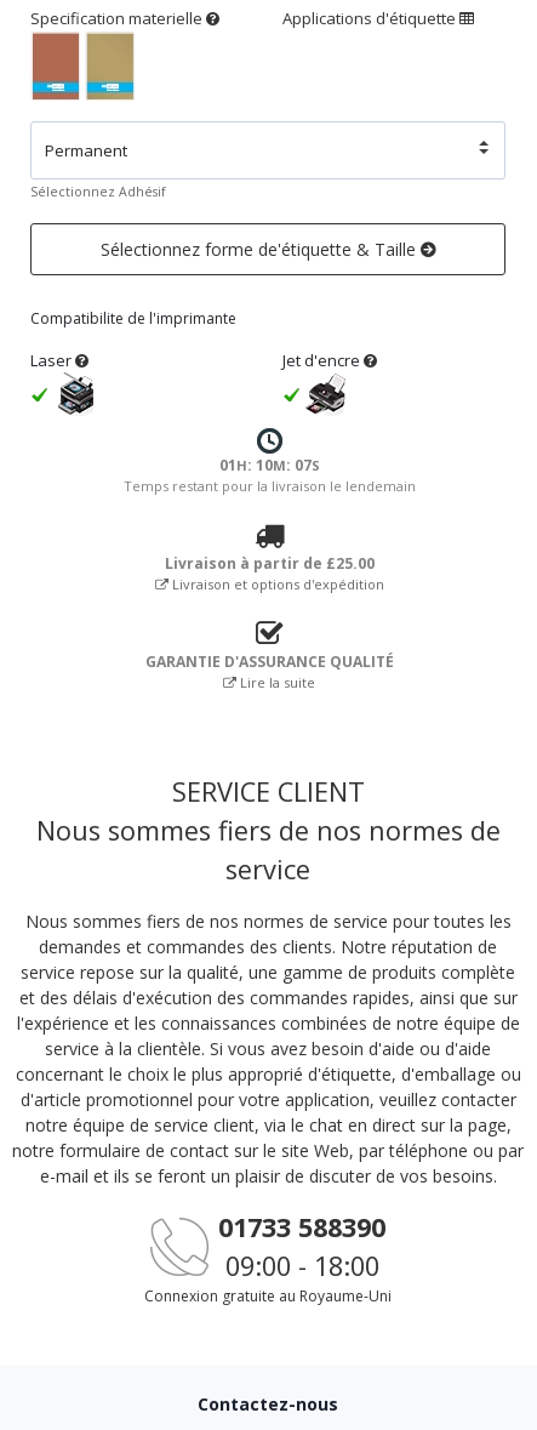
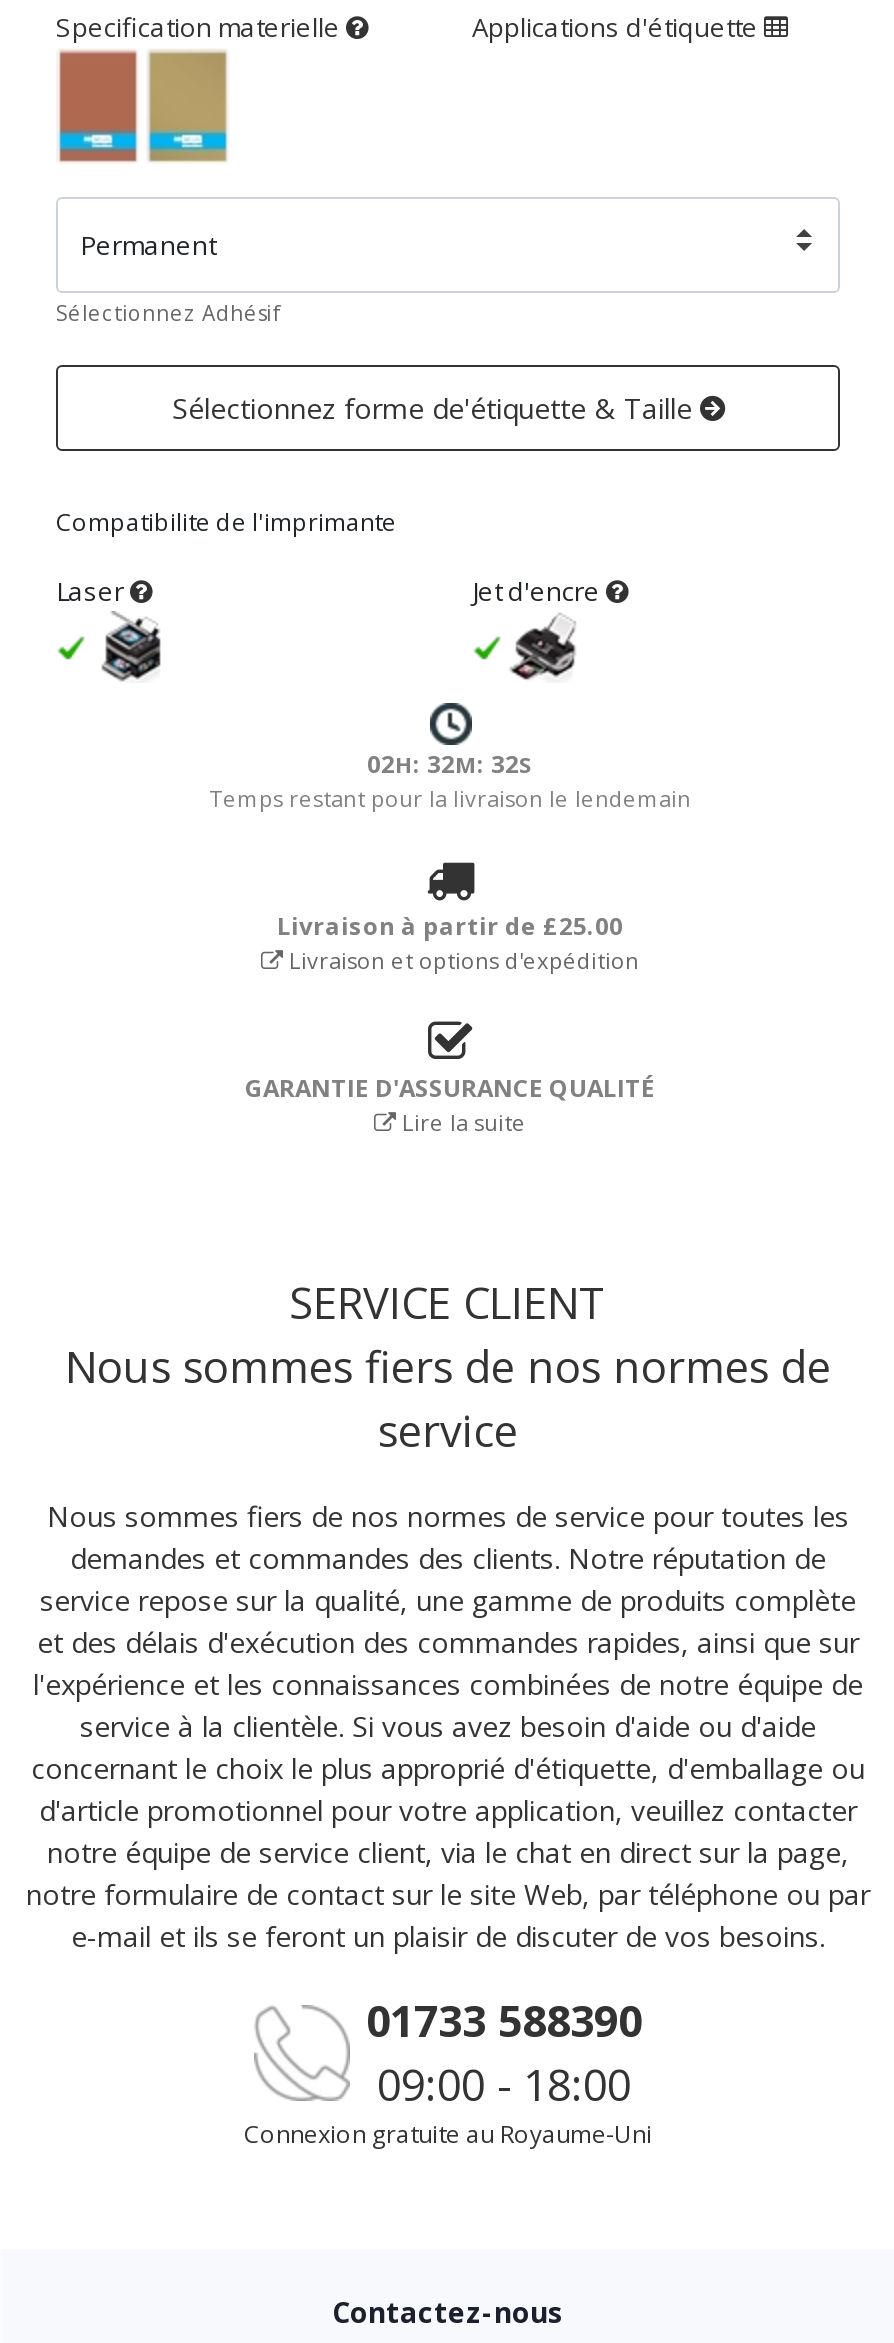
[219,455,319,476] 01H: 10M: 07S -> [367,747,533,781] 02H: 32M: 32S

